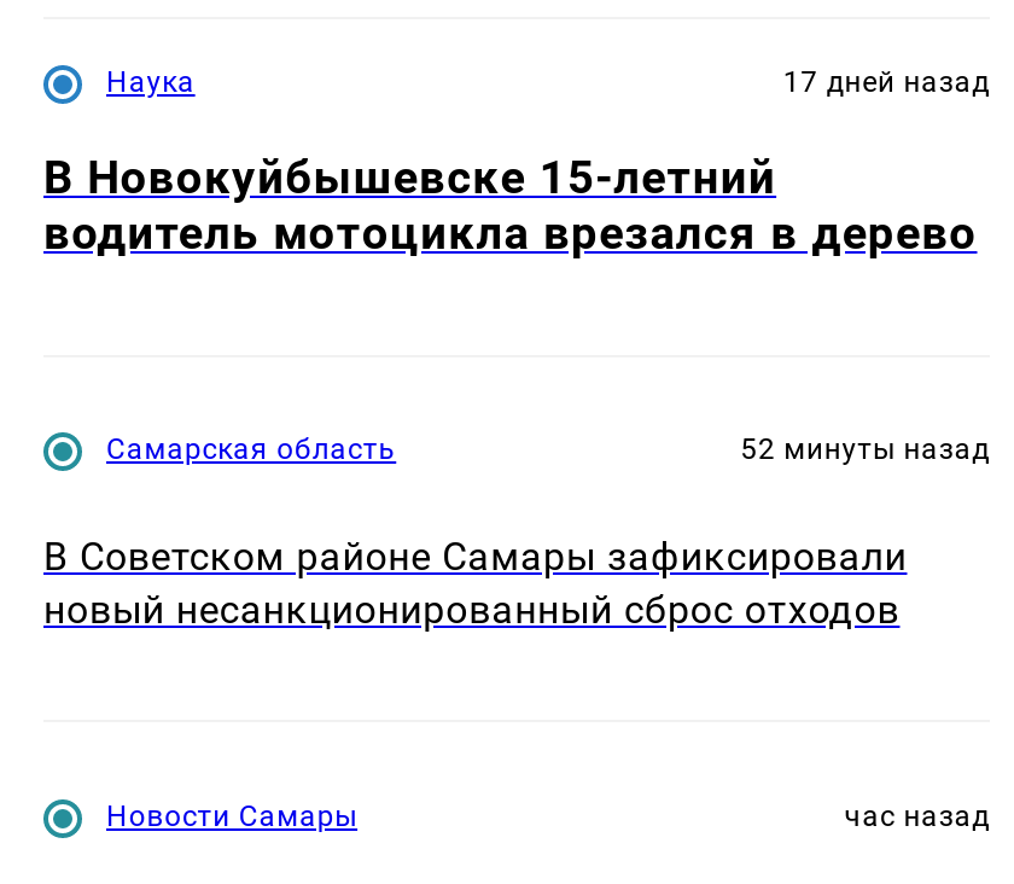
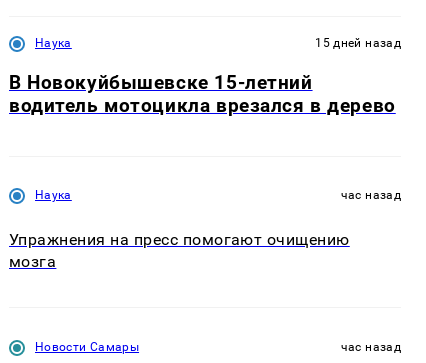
[783,65,990,99] 17 дней назад -> [315,36,401,50] 15 дней назад
[106,433,990,467] Самарская область | 52 минуты назад -> [35,188,401,202] Наука | час назад
[43,535,907,634] В Советском районе Самары зафиксировали | новый несанкционированный сброс отходов -> [9,230,350,271] Упражнения на пресс помогают очищению | мозга

